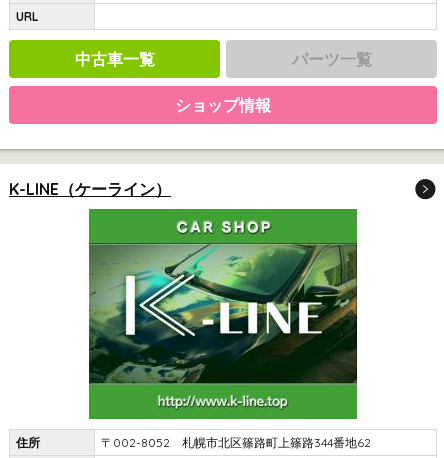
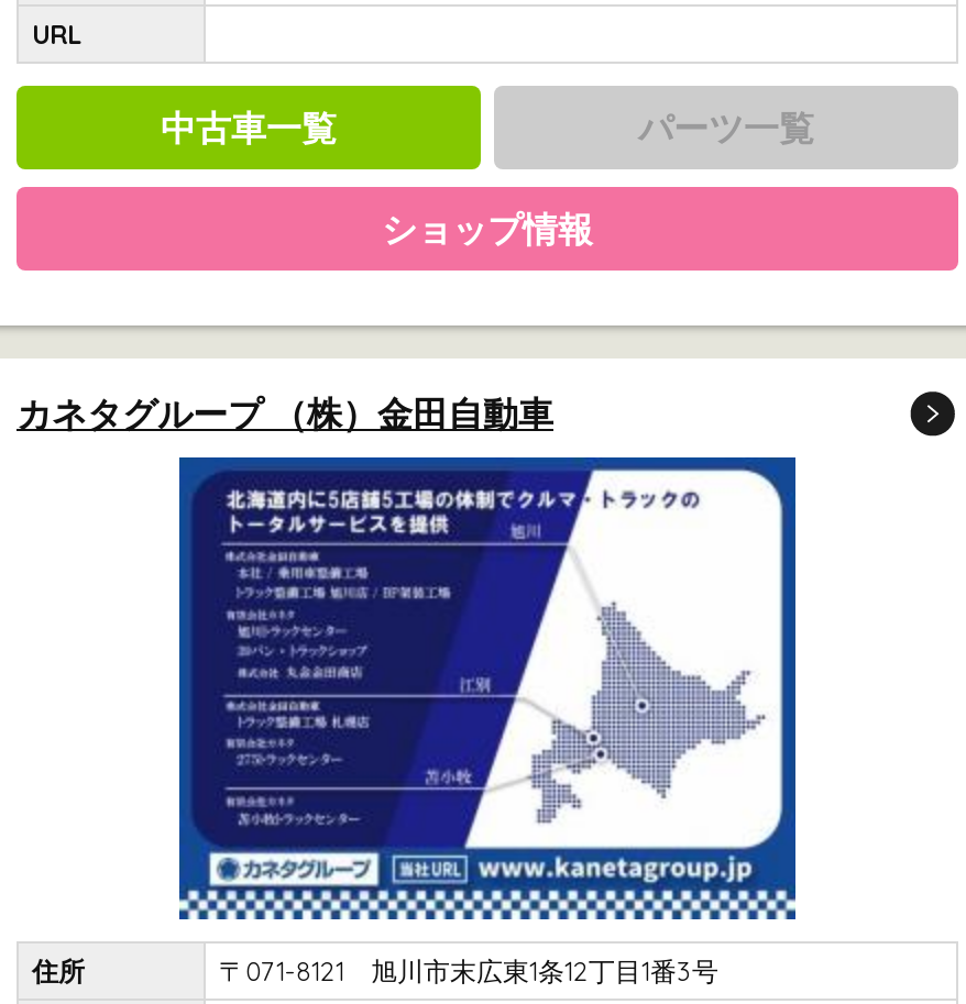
[9,179,171,199] K-LINE（ケーライン） -> [17,391,553,435] カネタグループ （株）金田自動車
[83,208,371,450] [image] | 〒002-8052 札幌市北区篠路町上篠路344番地62 -> [177,455,798,988] [image] | 〒071-8121 旭川市末広東1条12丁目1番3号

